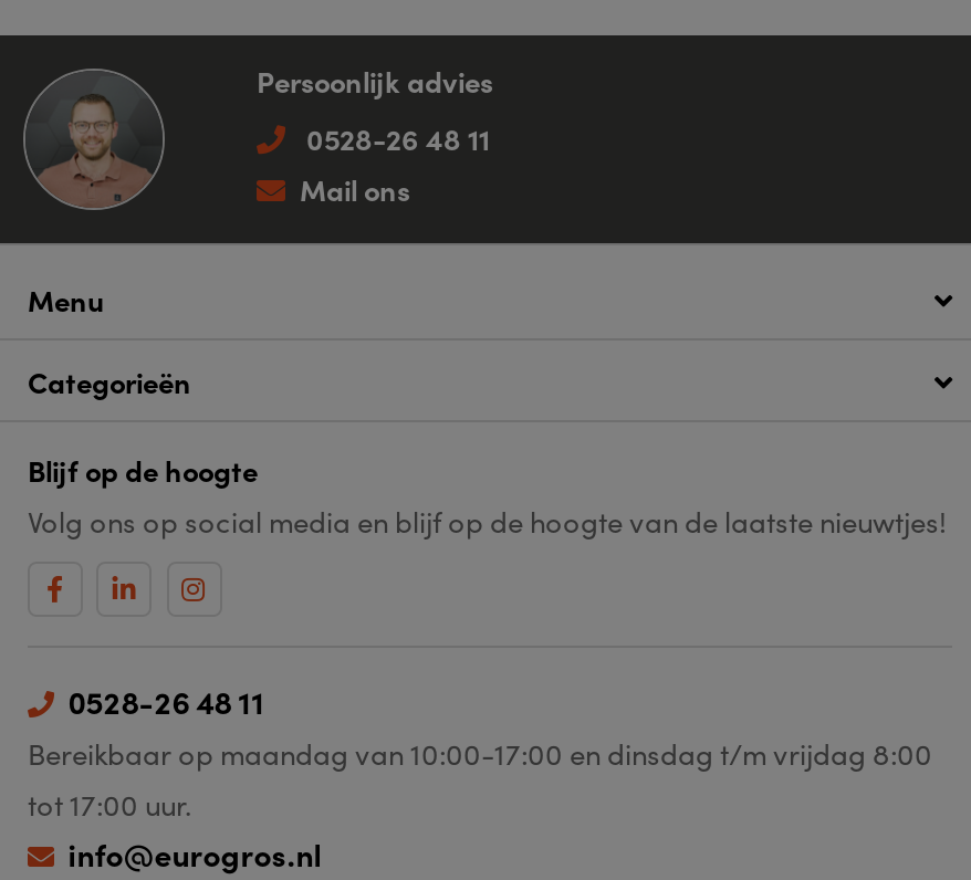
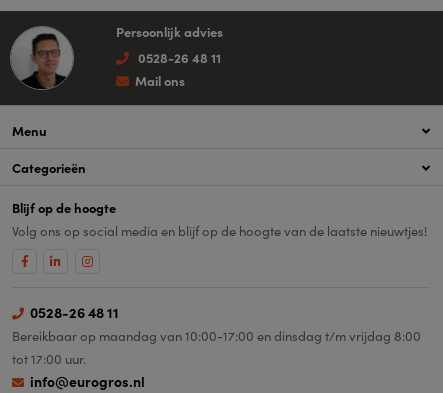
[23,69,163,210] [image] -> [10,26,74,89] [image]

